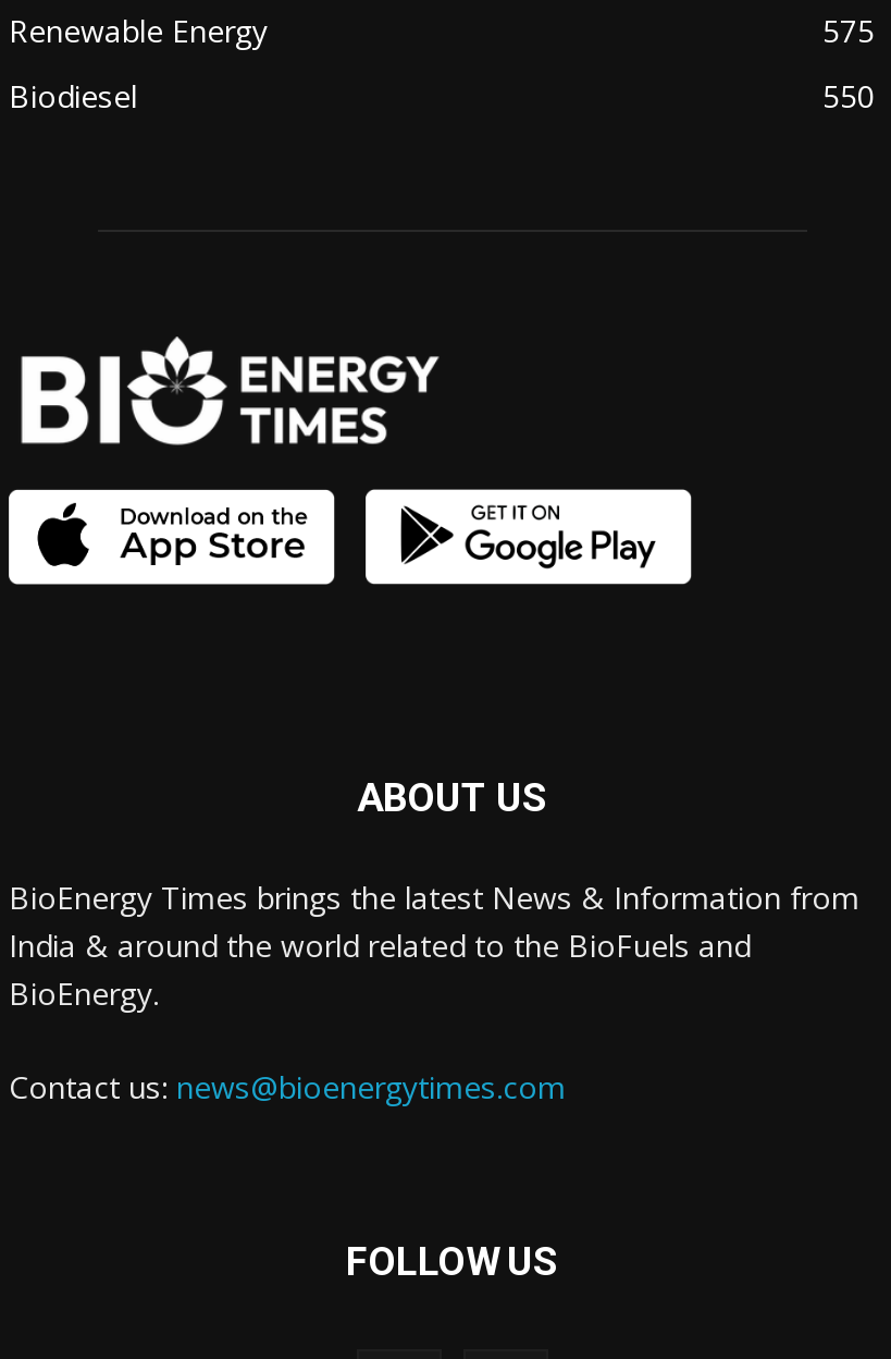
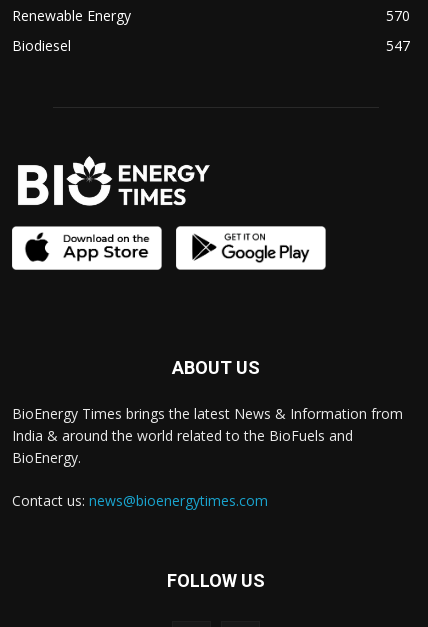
[822,10,875,52] 575 -> [386,6,410,25] 570
[822,76,875,117] 550 -> [386,36,410,55] 547

